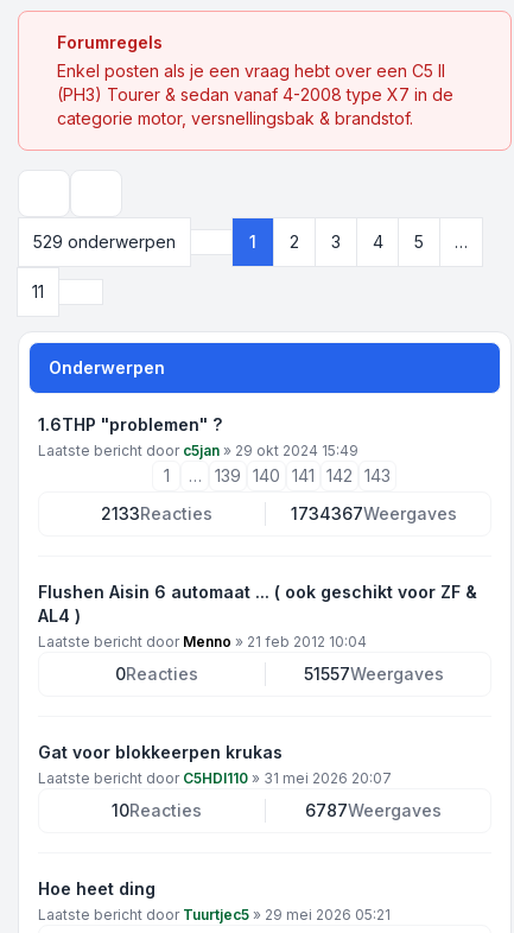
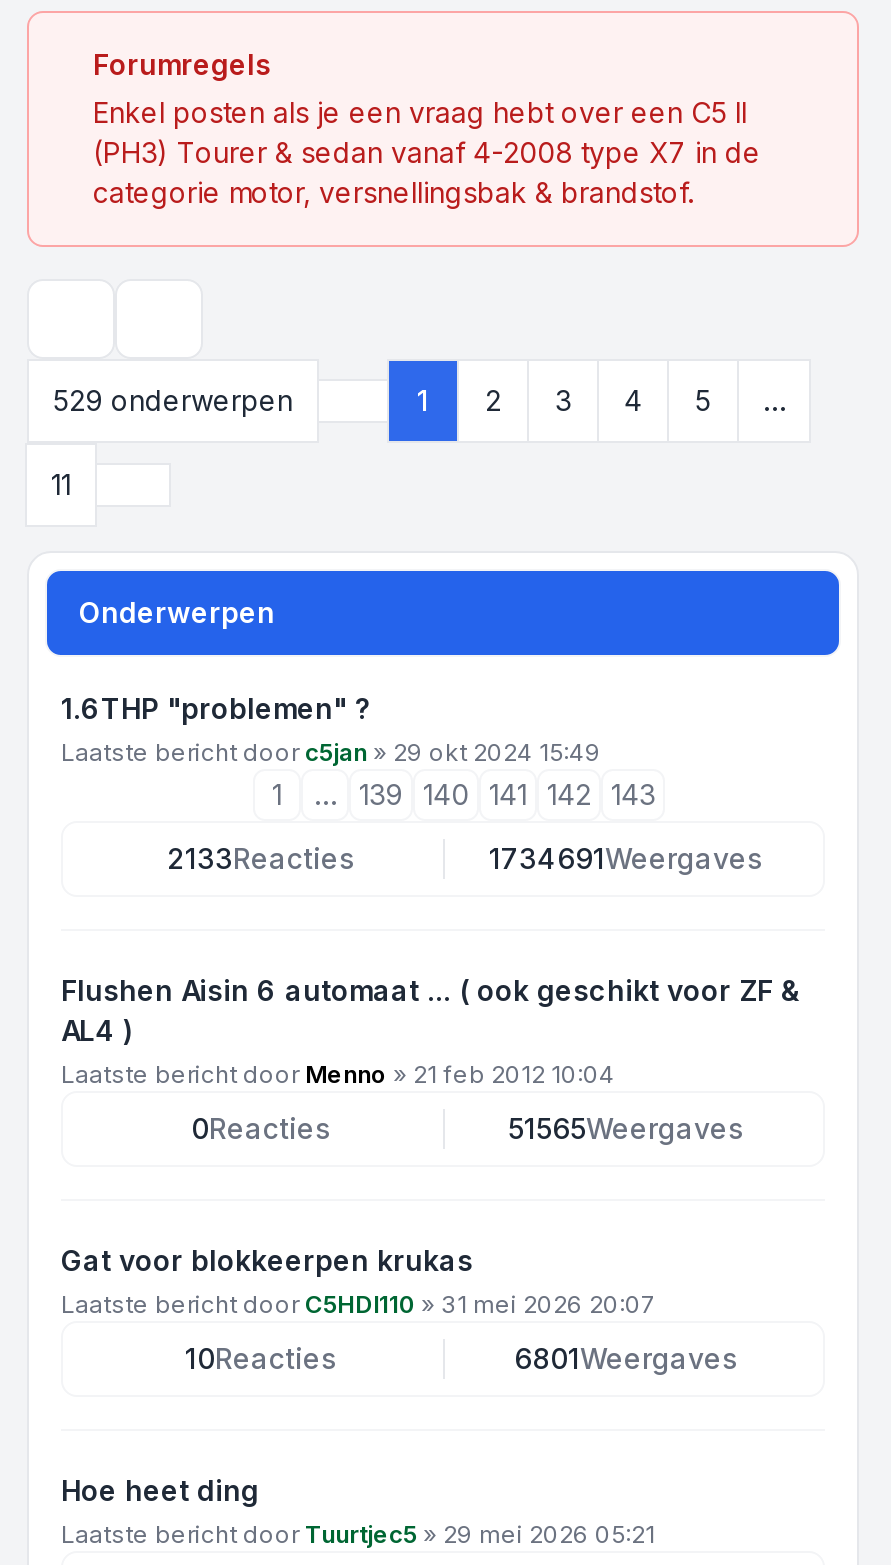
[290,503,456,523] 1734367Weergaves -> [489,841,763,875] 1734691Weergaves
[303,664,443,684] 51557Weergaves -> [508,1111,744,1145] 51565Weergaves
[305,800,442,820] 6787Weergaves -> [514,1341,738,1375] 6801Weergaves

